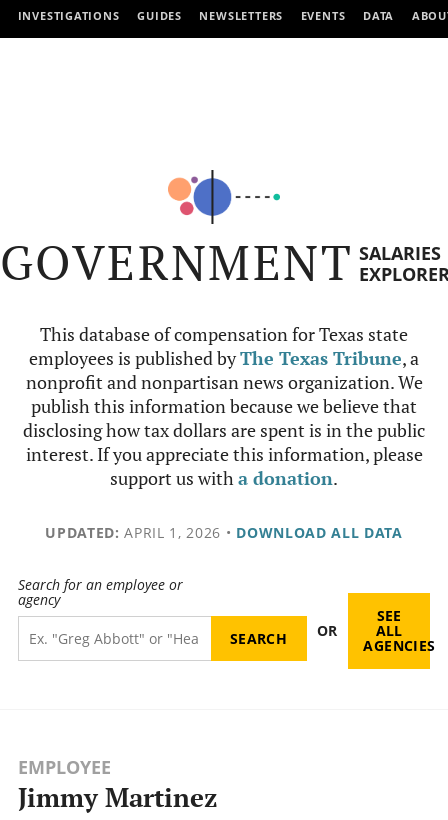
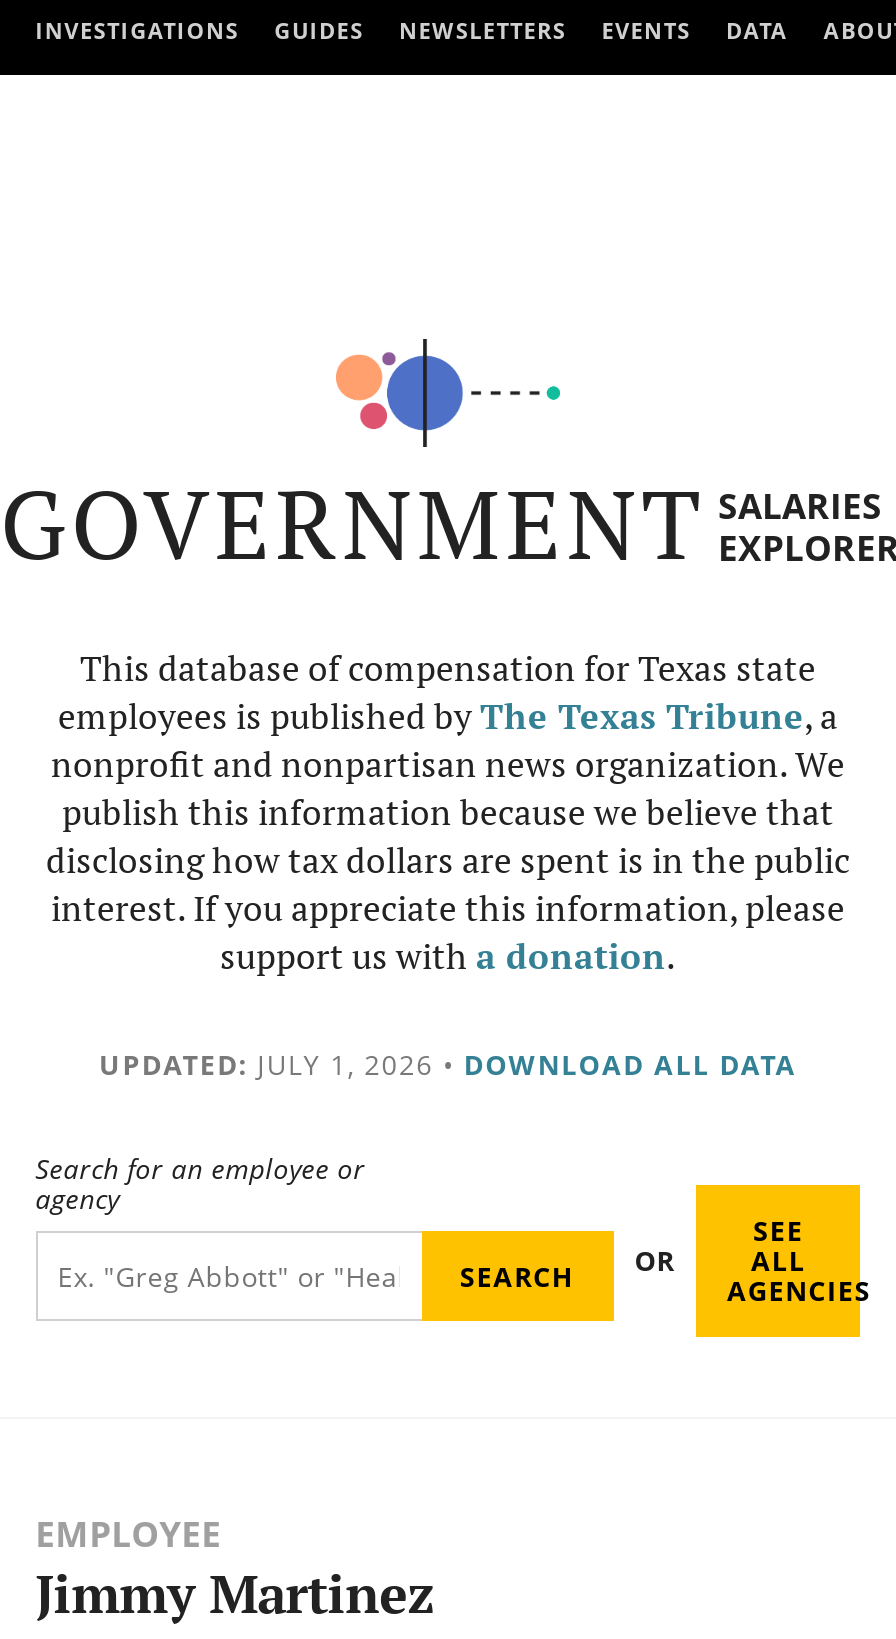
[45,523,403,542] UPDATED: APRIL 1, 2026 • DOWNLOAD ALL DATA -> [99,1045,797,1083] UPDATED: JULY 1, 2026 • DOWNLOAD ALL DATA

